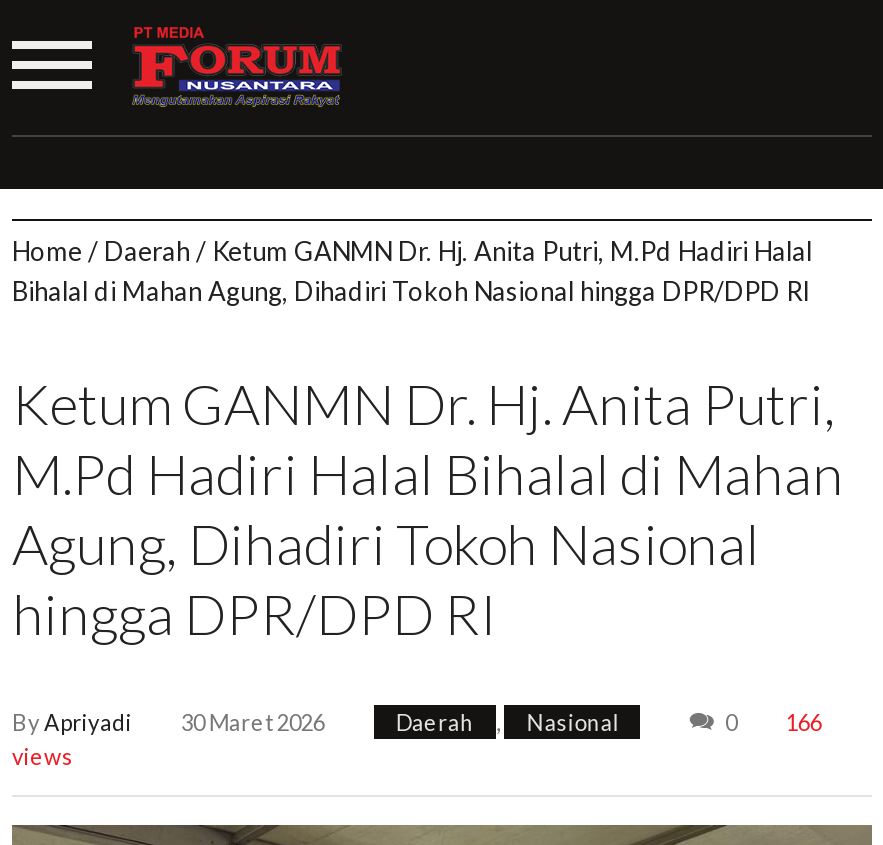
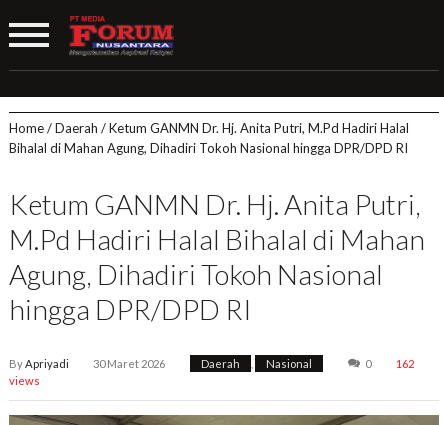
[725,709,822,735] 0 166 -> [365,357,414,370] 0 162

